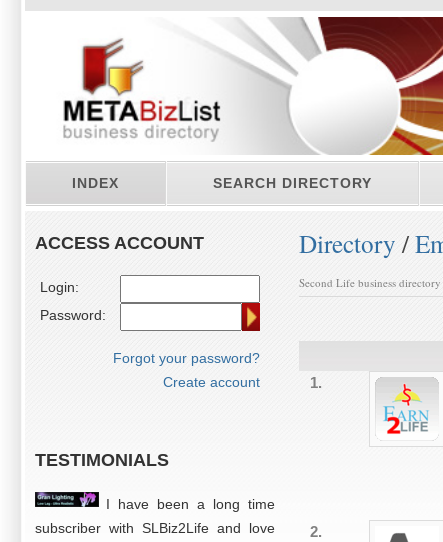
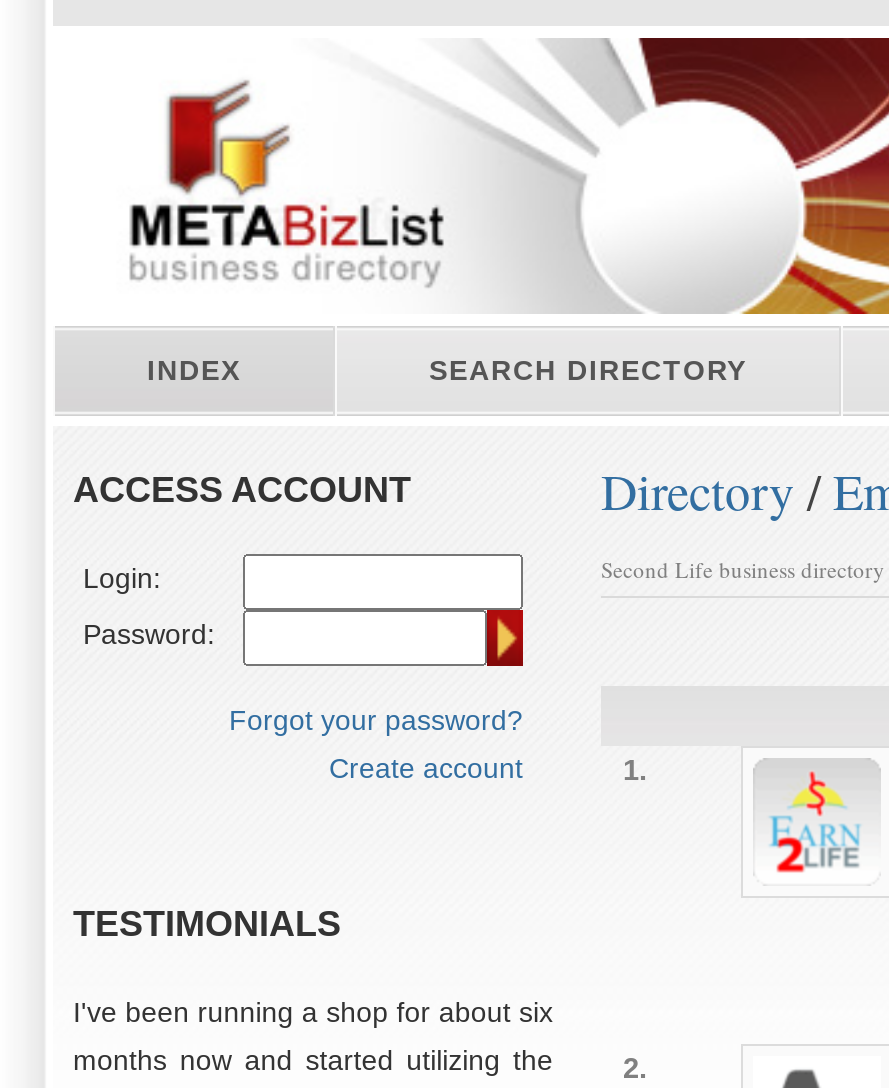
[106,496,275,512] I have been a long time -> [73,996,553,1028] I've been running a shop for about six
[35,520,275,536] subscriber with SLBiz2Life and love -> [73,1044,553,1076] months now and started utilizing the

